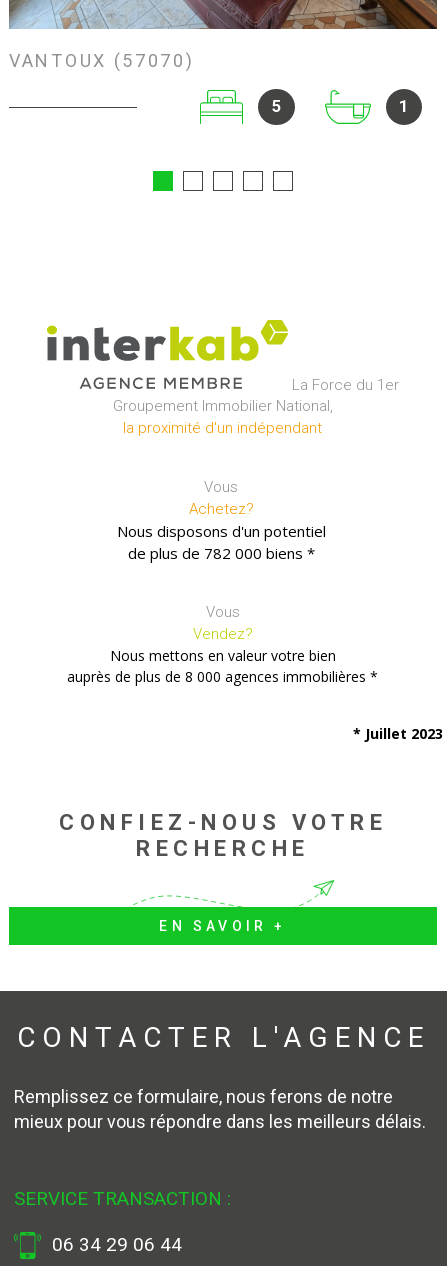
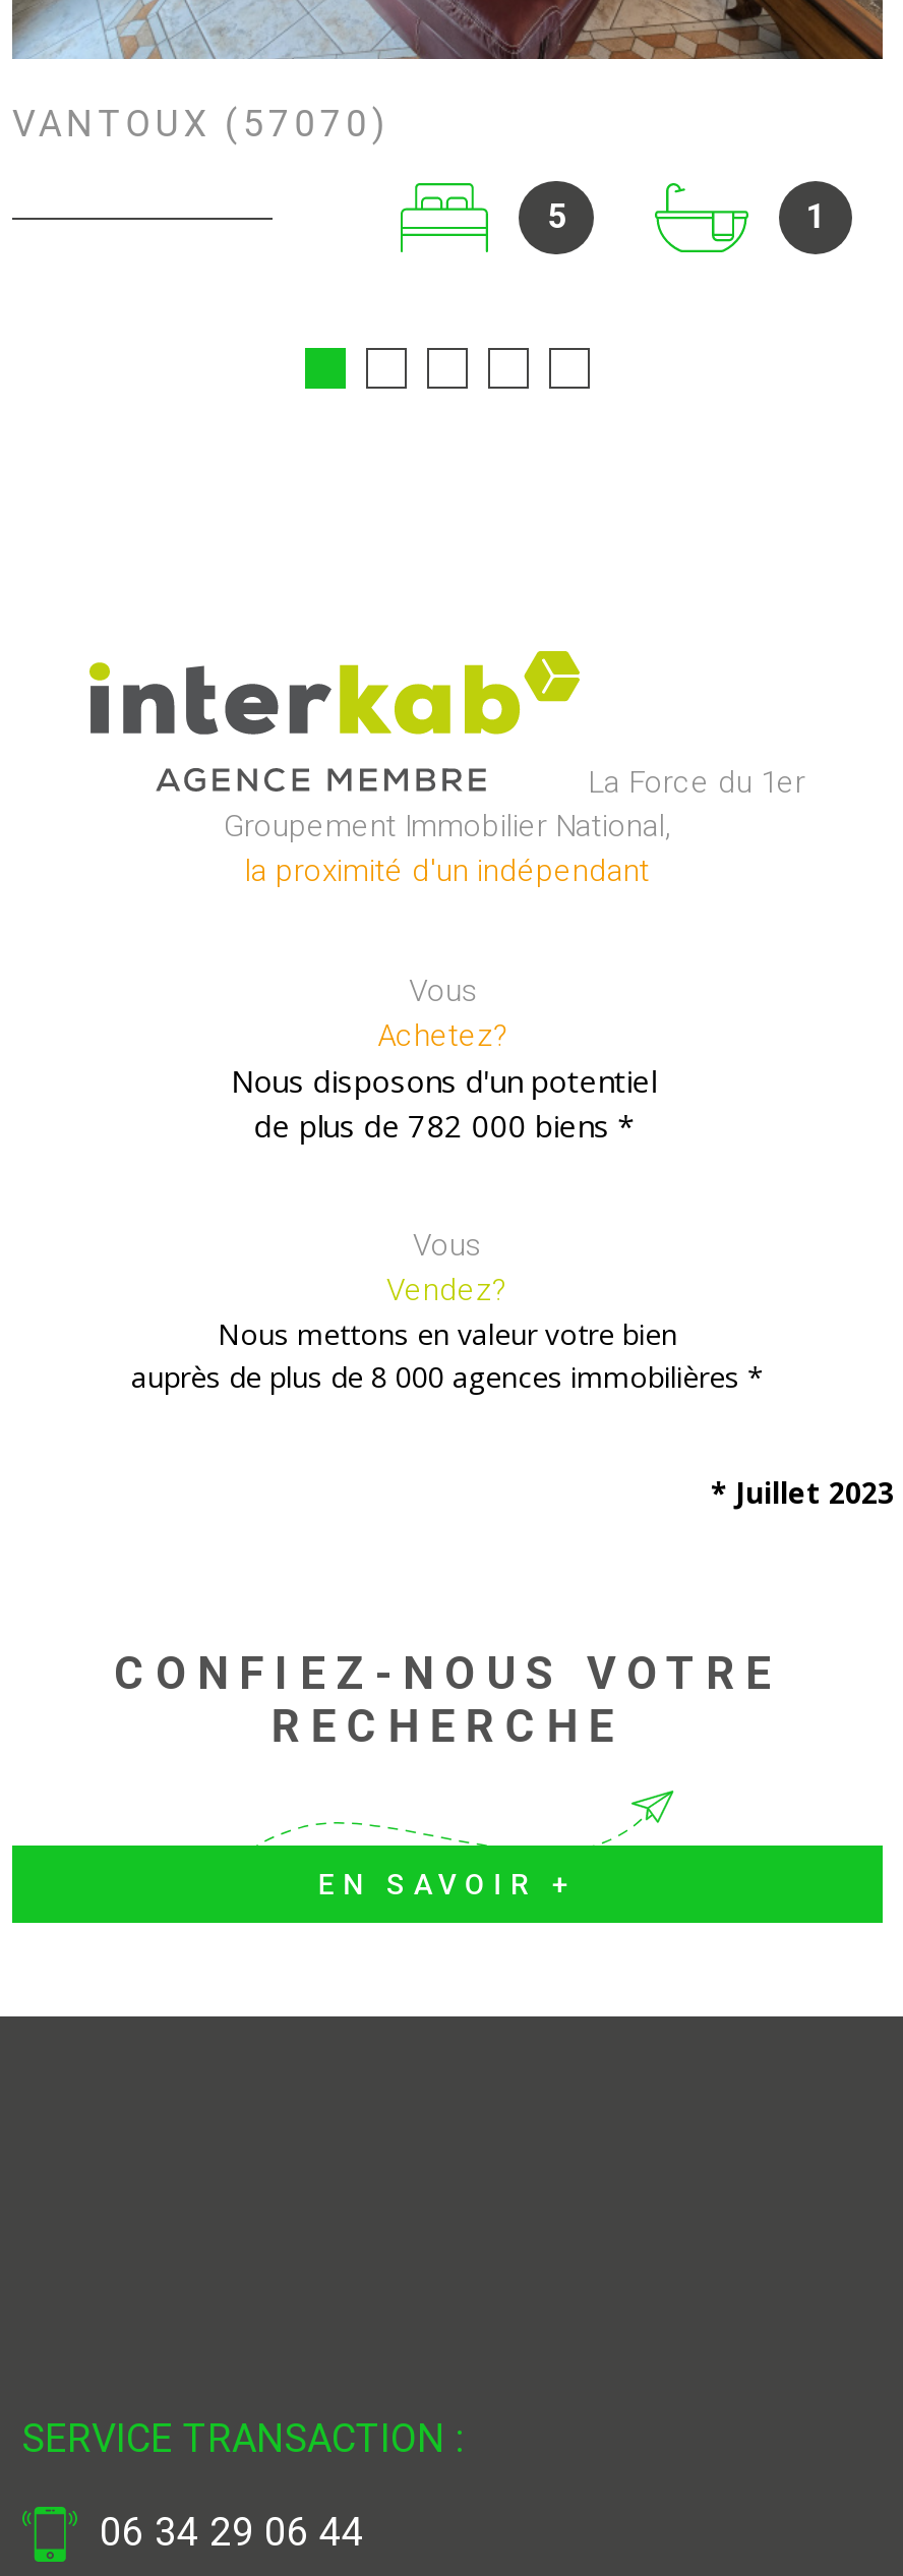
[14,1021,429,1132] CONTACTER L'AGENCE | Remplissez ce formulaire, nous ferons de notre | mieux pour vous répondre dans les meilleurs délais. -> none

